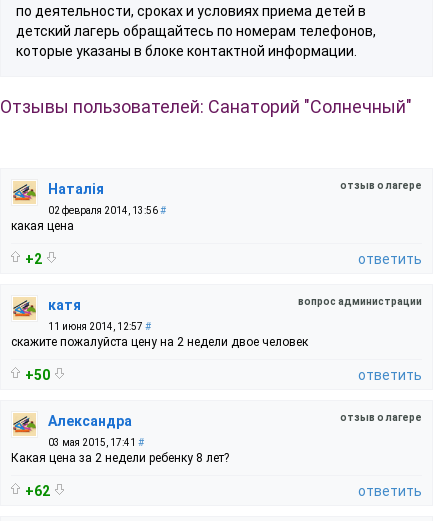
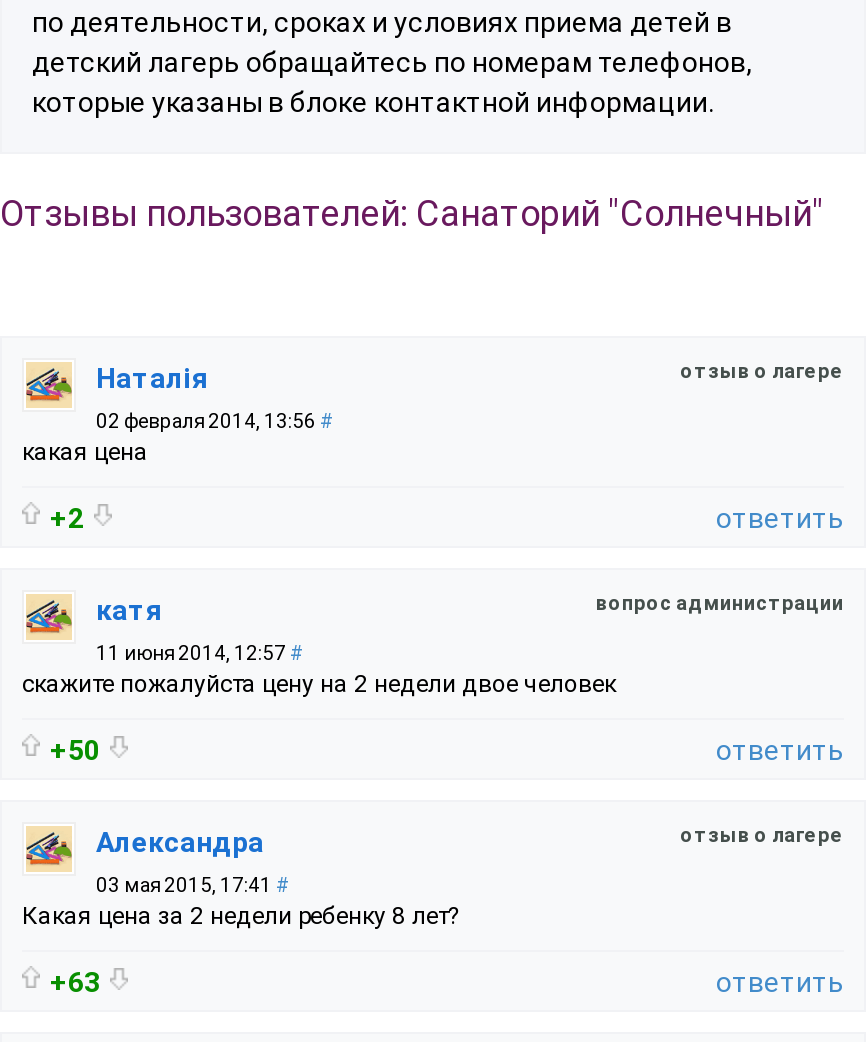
[25,483,50,499] +62 -> [50,965,100,997] +63

